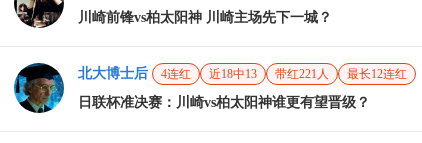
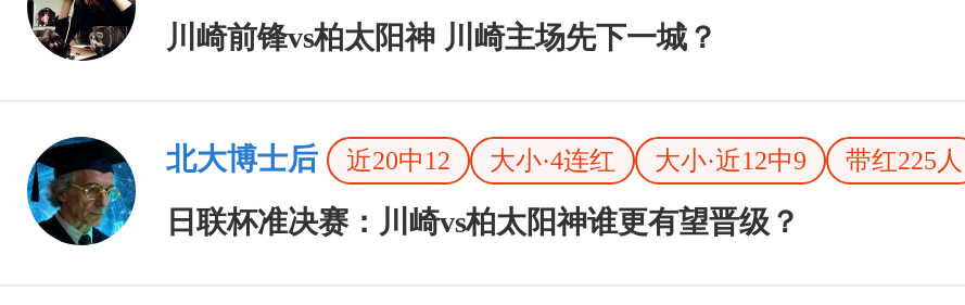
[161,67,407,81] 4连红 | 近18中13 | 带红221人 | 最长12连红 -> [346,145,963,176] 近20中12 | 大小·4连红 | 大小·近12中9 | 带红225人

